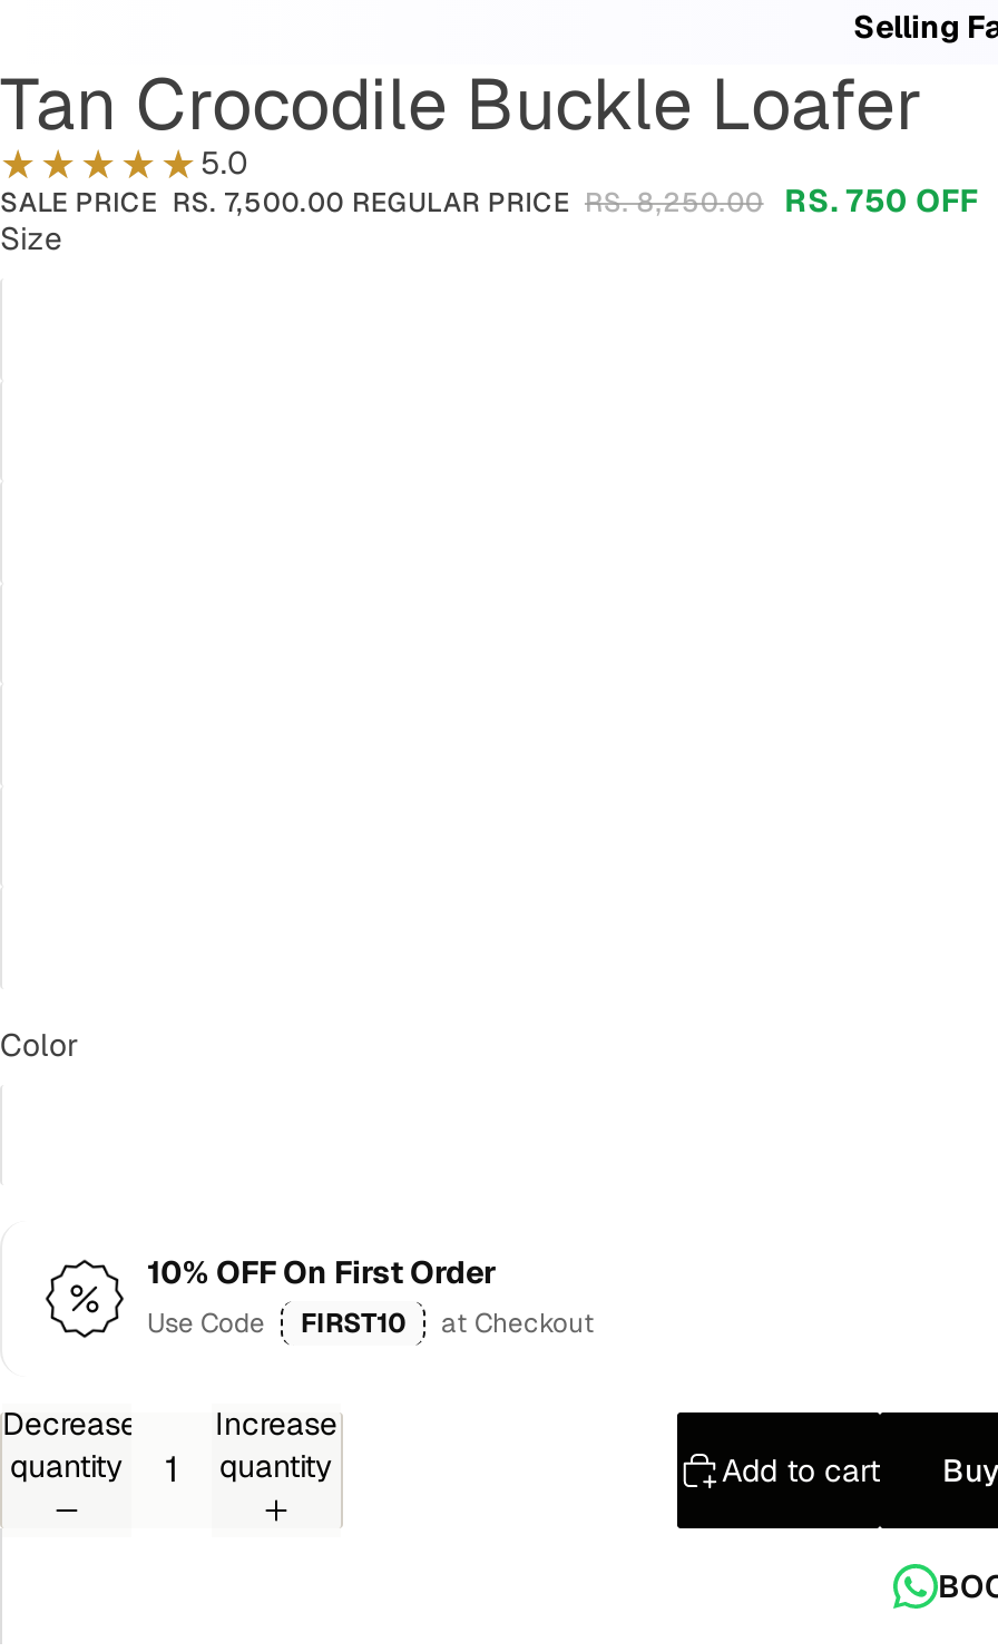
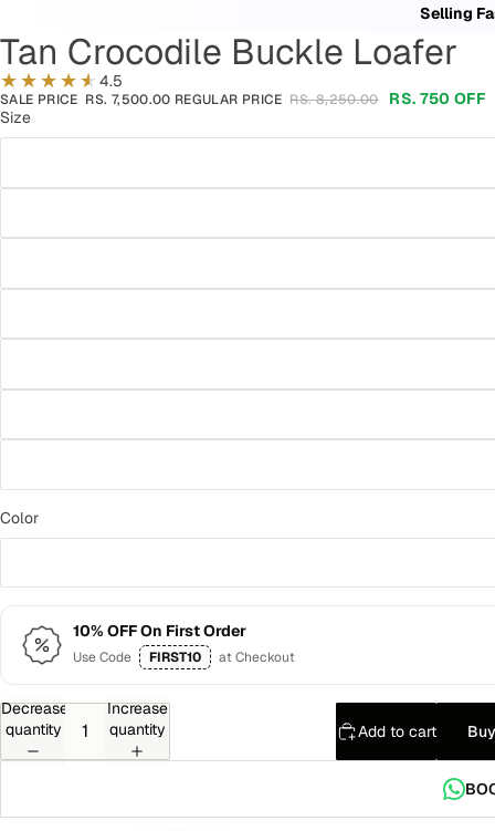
[200,143,247,183] 5.0 -> [99,71,123,91] 4.5

